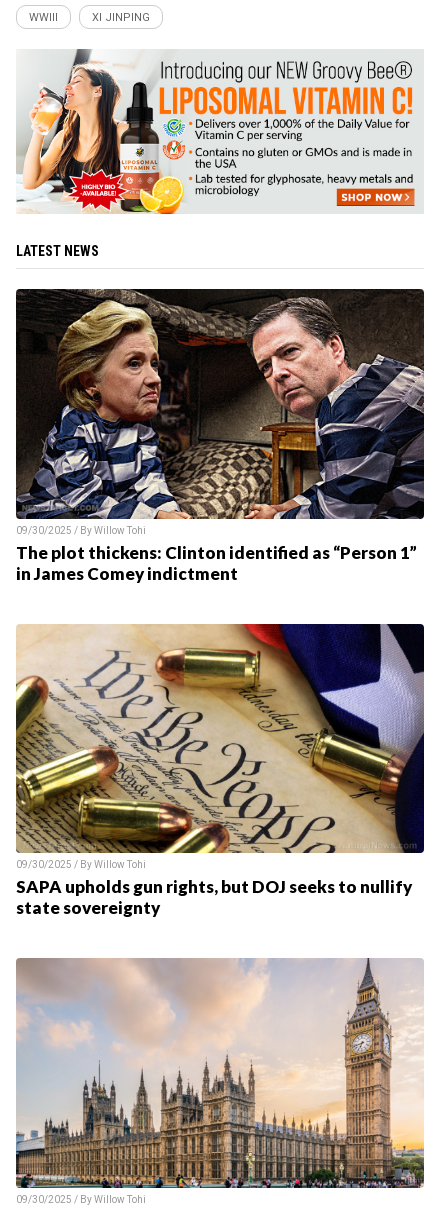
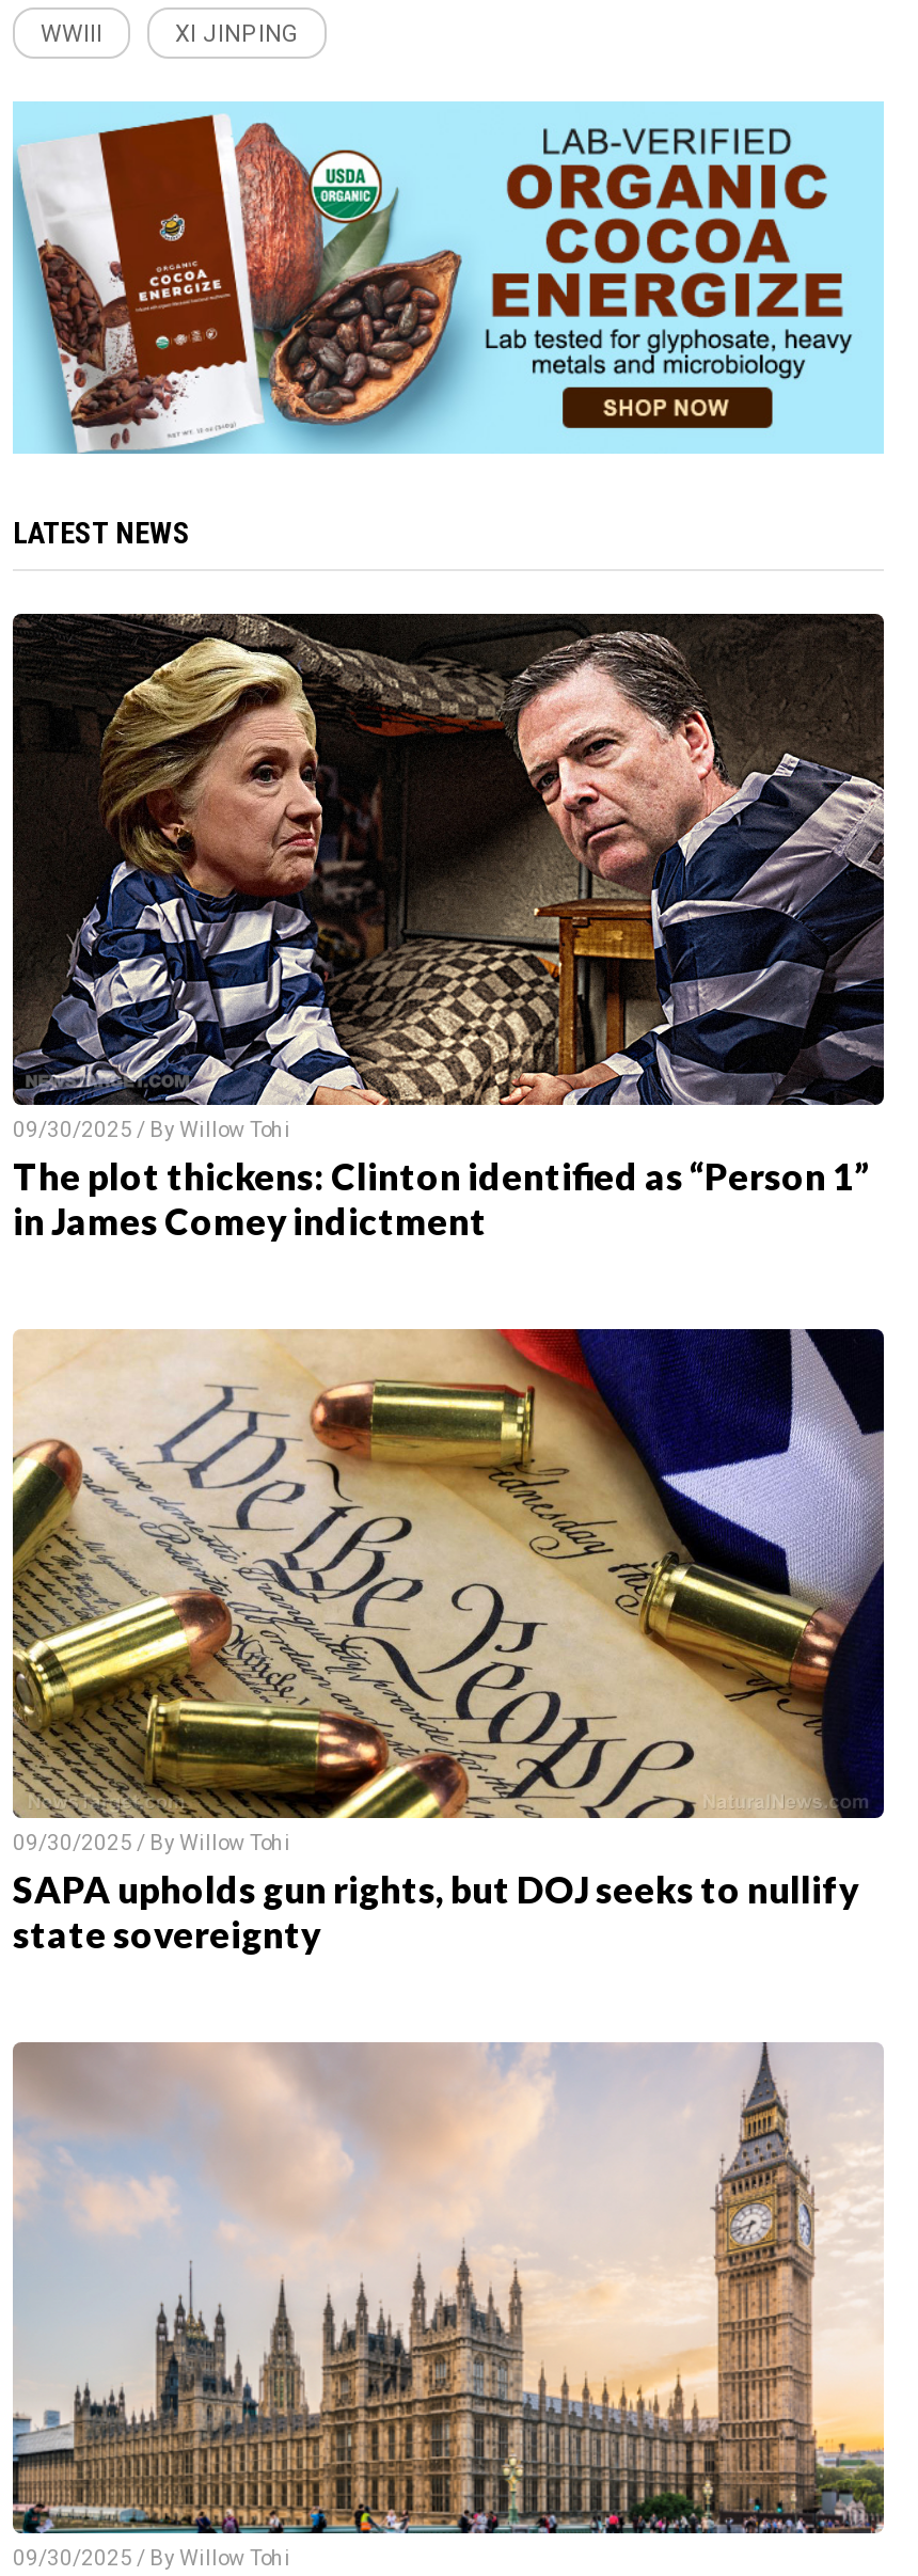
[16,48,423,215] [image] -> [13,101,884,456] [image]

